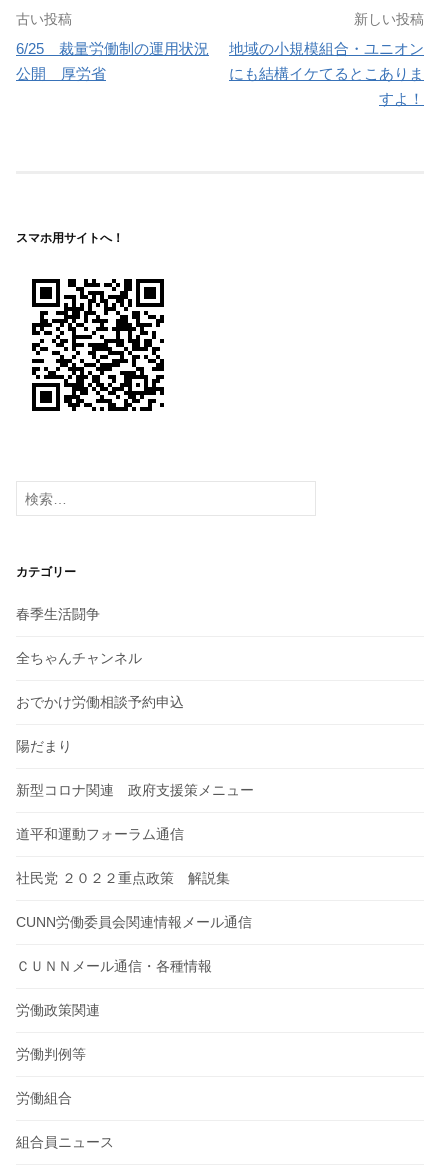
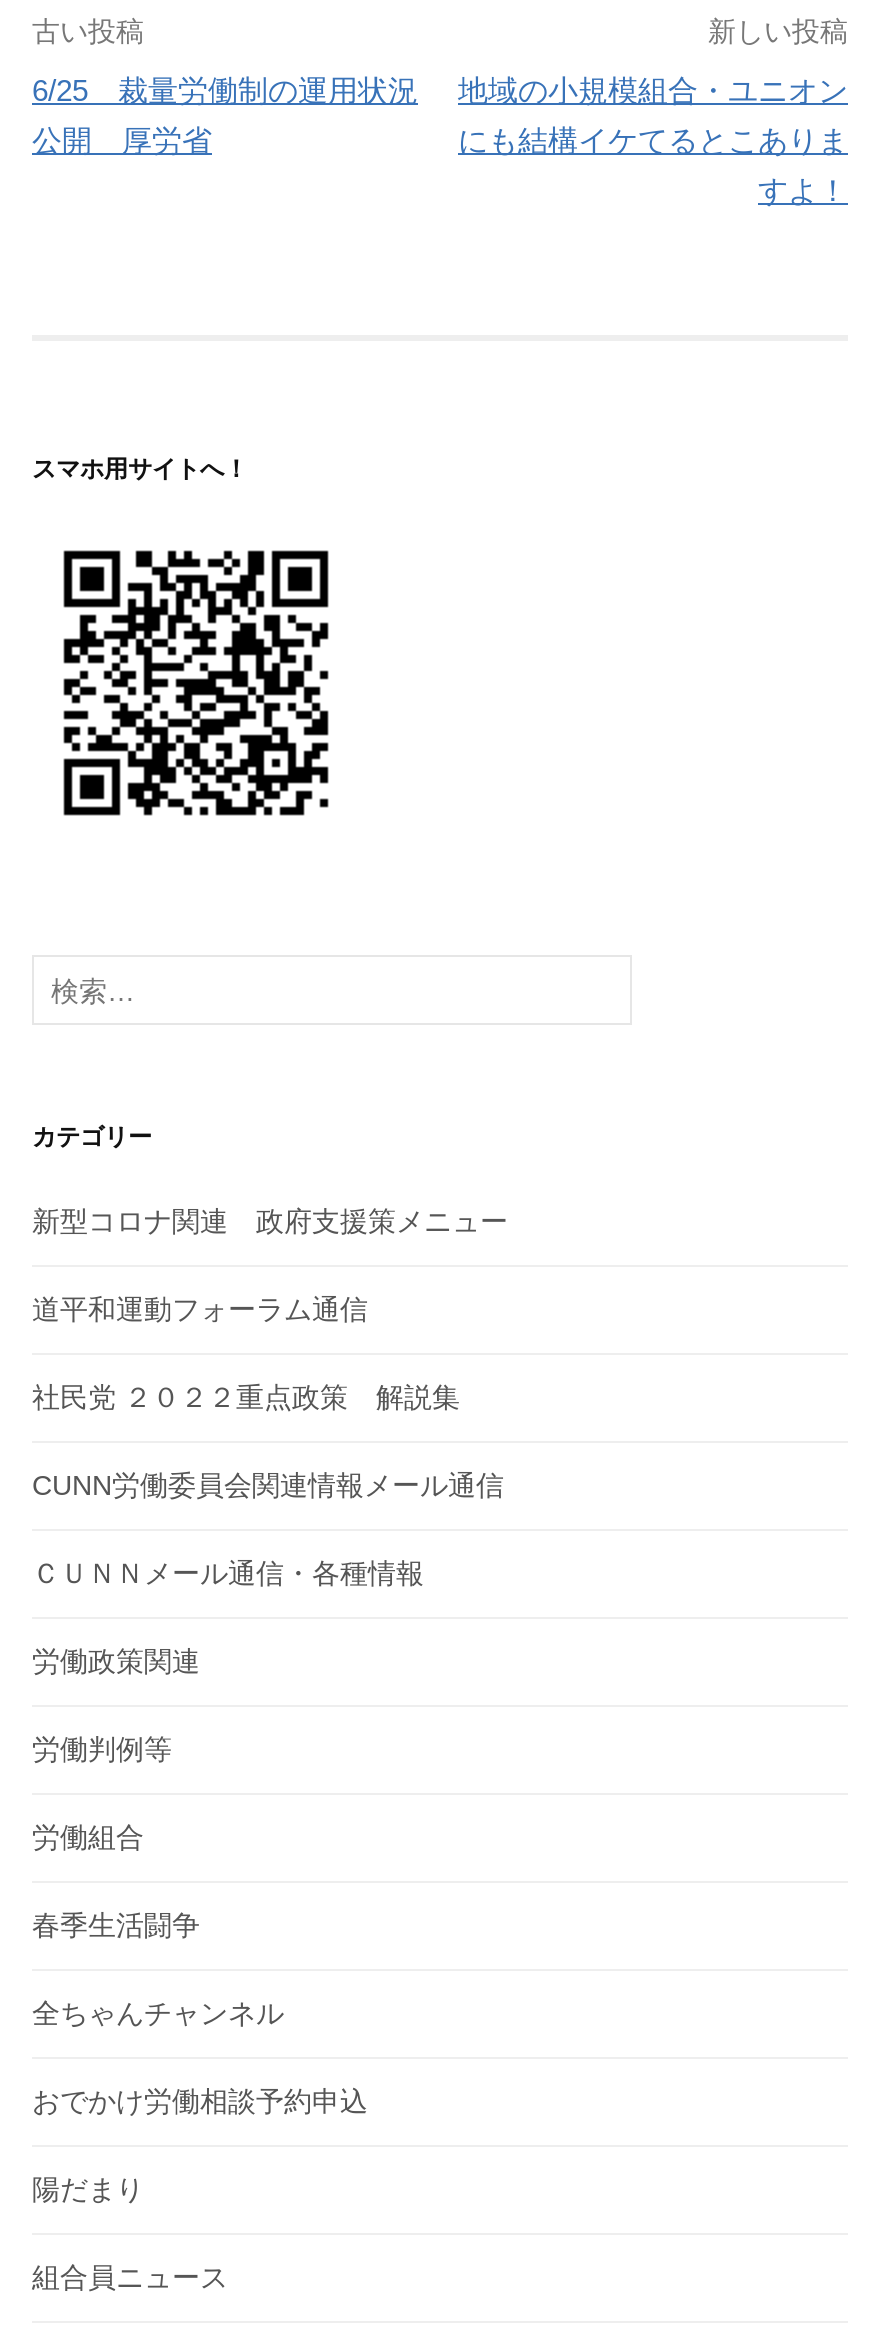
moved [16,606,184,754] -> [32,1909,368,2205]: 春季生活闘争 | 全ちゃんチャンネル | おでかけ労働相談予約申込 | 陽だまり
moved [16,782,254,1106] -> [32,1205,508,1853]: 新型コロナ関連 政府支援策メニュー | 道平和運動フォーラム通信 | 社民党 ２０２２重点政策 解説集 | CUNN労働委員会関連情報メール通信 | ＣＵＮＮメール通信・各種情報 | 労働政策関連 | 労働判例等 | 労働組合

